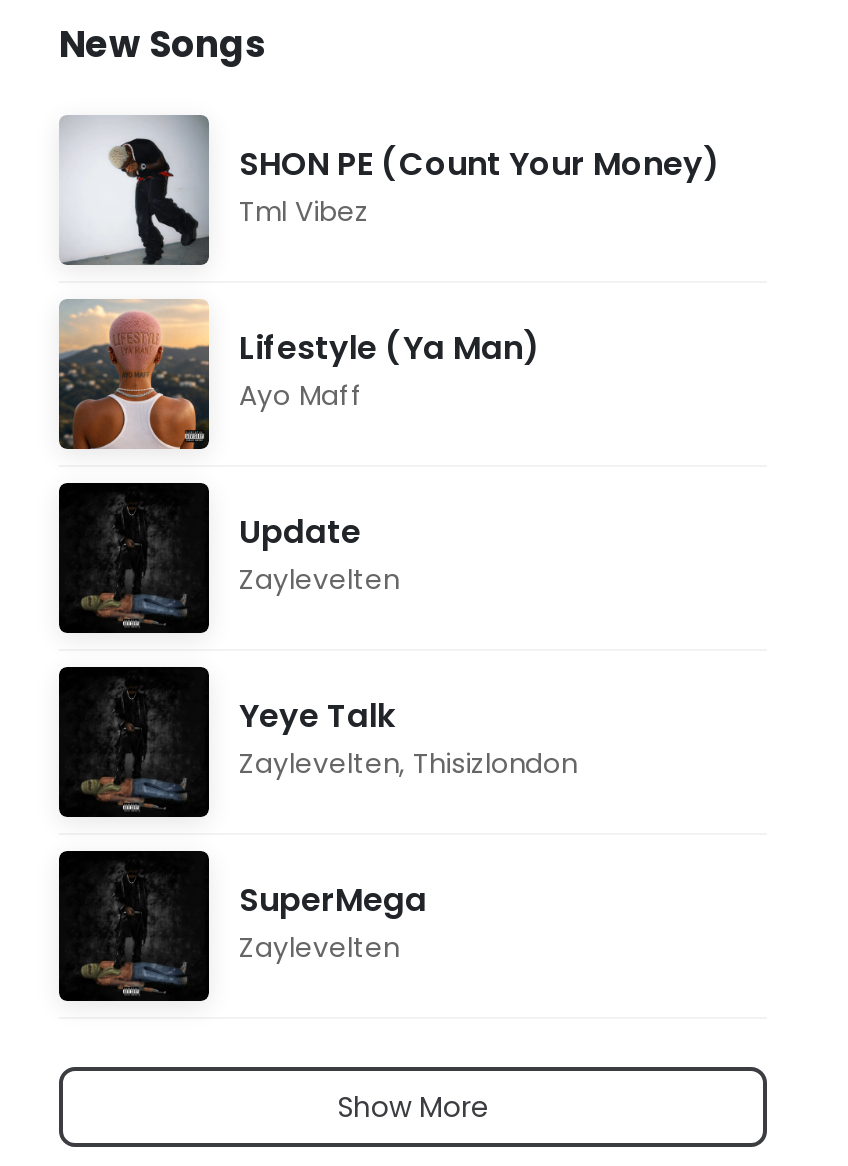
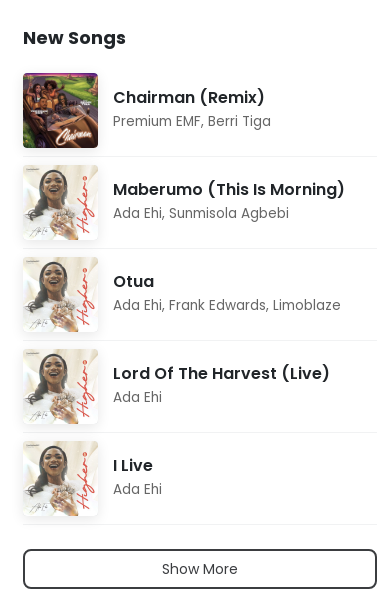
[59,115,719,265] [image] | SHON PE (Count Your Money) | Tml Vibez -> [22,72,271,149] [image] | Chairman (Remix) | Premium EMF, Berri Tiga
[57,299,539,451] [image] | Lifestyle (Ya Man) | Ayo Maff -> [23,166,345,240] [image] | Maberumo (This Is Morning) | Ada Ehi, Sunmisola Agbebi
[57,481,399,635] [image] | Update | Zaylevelten -> [23,257,341,333] [image] | Otua | Ada Ehi, Frank Edwards, Limoblaze
[57,665,577,819] [image] | Yeye Talk | Zaylevelten, Thisizlondon -> [23,349,330,425] [image] | Lord Of The Harvest (Live) | Ada Ehi
[57,849,427,1003] [image] | SuperMega | Zaylevelten -> [23,441,162,517] [image] | I Live | Ada Ehi

